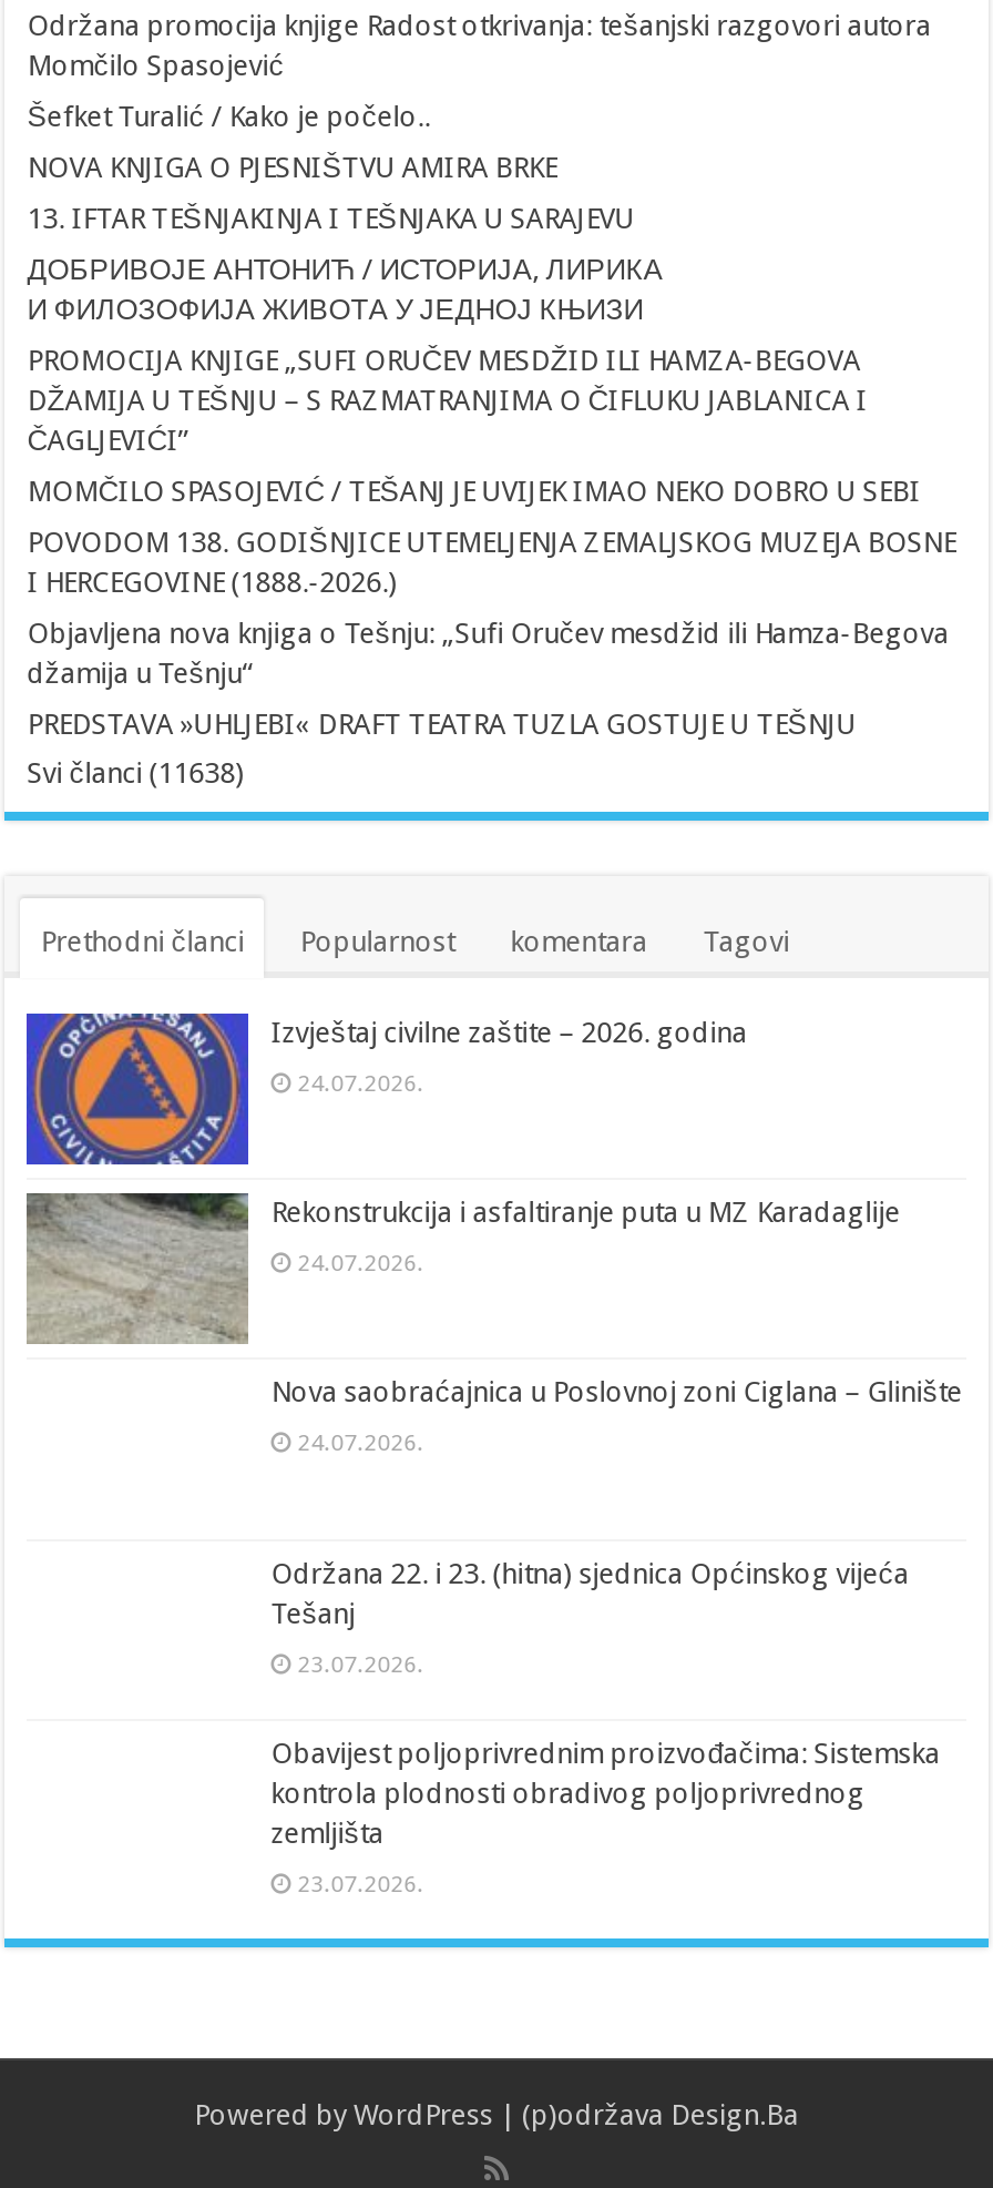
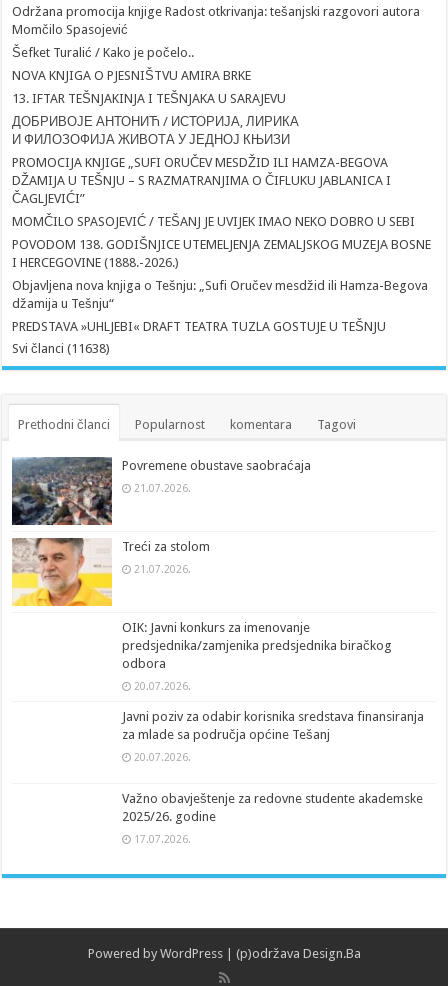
[24,1011,747,1167] [image] | Izvještaj civilne zaštite – 2026. godina -> [11,456,311,526] [image] | Povremene obustave saobraćaja
[297,1069,424,1096] 24.07.2026. -> [134,482,191,494] 21.07.2026.
[27,1191,900,1346] [image] | Rekonstrukcija i asfaltiranje puta u MZ Karadaglije -> [12,538,210,607] [image] | Treći za stolom
[297,1249,424,1276] 24.07.2026. -> [134,563,191,575] 21.07.2026.
[271,1376,962,1410] Nova saobraćajnica u Poslovnoj zoni Ciglana – Glinište -> [122,620,392,671] OIK: Javni konkurs za imenovanje | predsjednika/zamjenika predsjednika biračkog | odbora
[297,1429,424,1456] 24.07.2026. -> [134,680,191,692] 20.07.2026.
[271,1556,909,1629] Održana 22. i 23. (hitna) sjednica Općinskog vijeća | Tešanj -> [122,709,424,742] Javni poziv za odabir korisnika sredstava finansiranja | za mlade sa područja općine Tešanj
[297,1649,424,1676] 23.07.2026. -> [134,751,191,763] 20.07.2026.
[271,1736,940,1849] Obavijest poljoprivrednim proizvođačima: Sistemska | kontrola plodnosti obradivog poljoprivrednog | zemljišta -> [122,791,423,824] Važno obavještenje za redovne studente akademske | 2025/26. godine
[297,1869,424,1896] 23.07.2026. -> [134,833,191,845] 17.07.2026.

